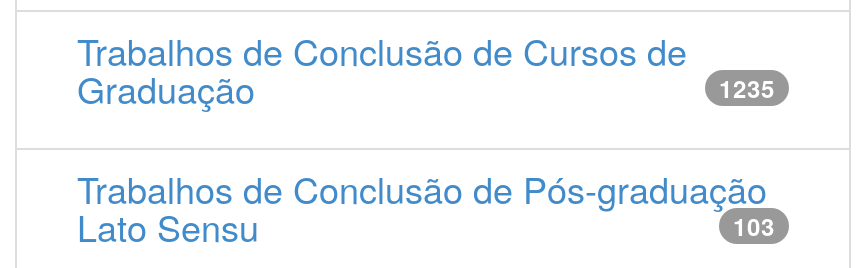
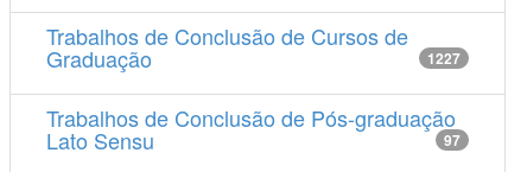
[719,70,775,106] 1235 -> [427,47,461,69] 1227
[733,208,775,244] 103 -> [444,129,461,150] 97

